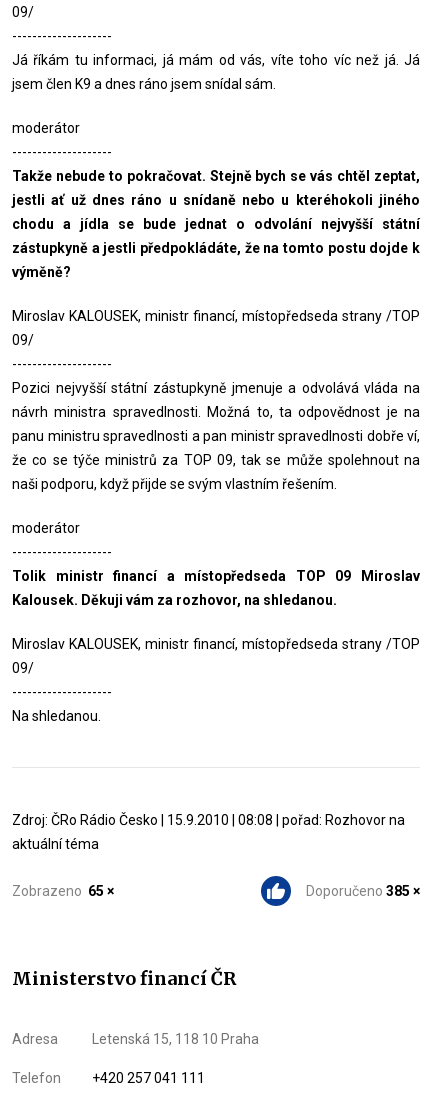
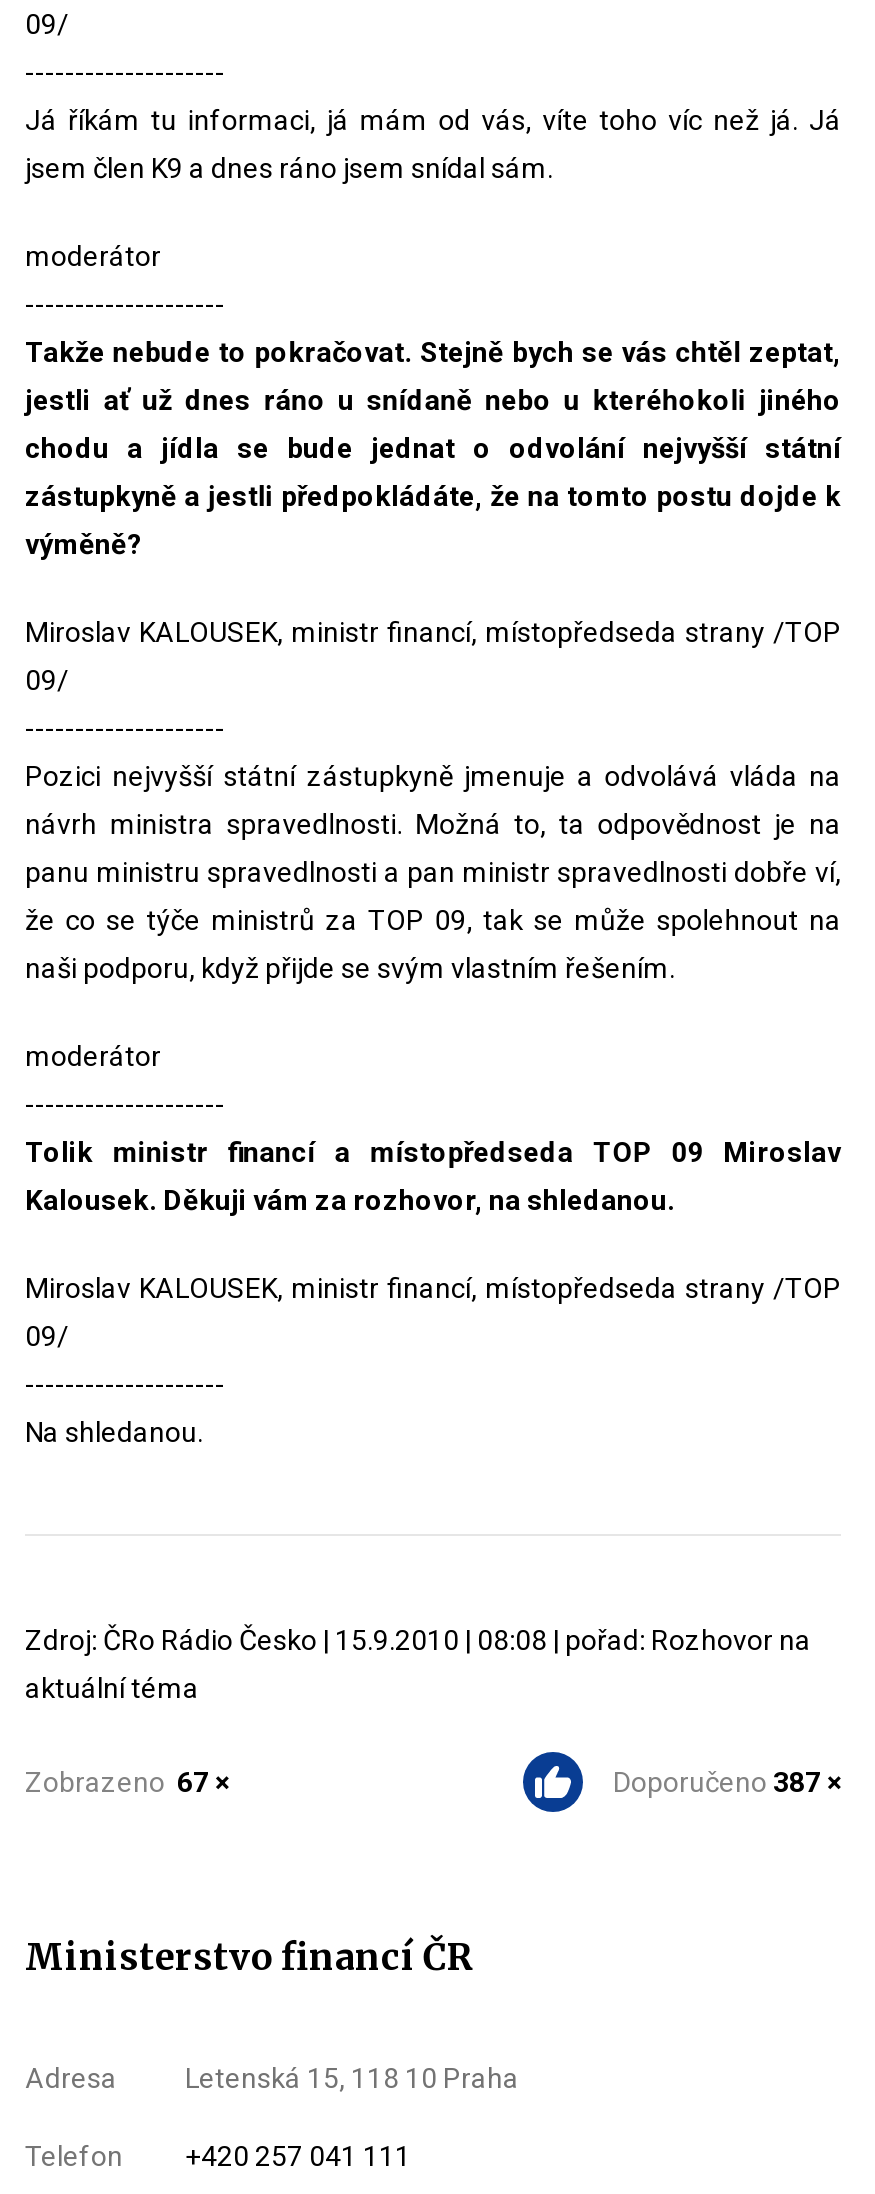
[12,883,114,899] Zobrazeno 65 × -> [25,1766,229,1798] Zobrazeno 67 ×
[306,883,420,899] Doporučeno 385 × -> [613,1766,841,1798] Doporučeno 387 ×

